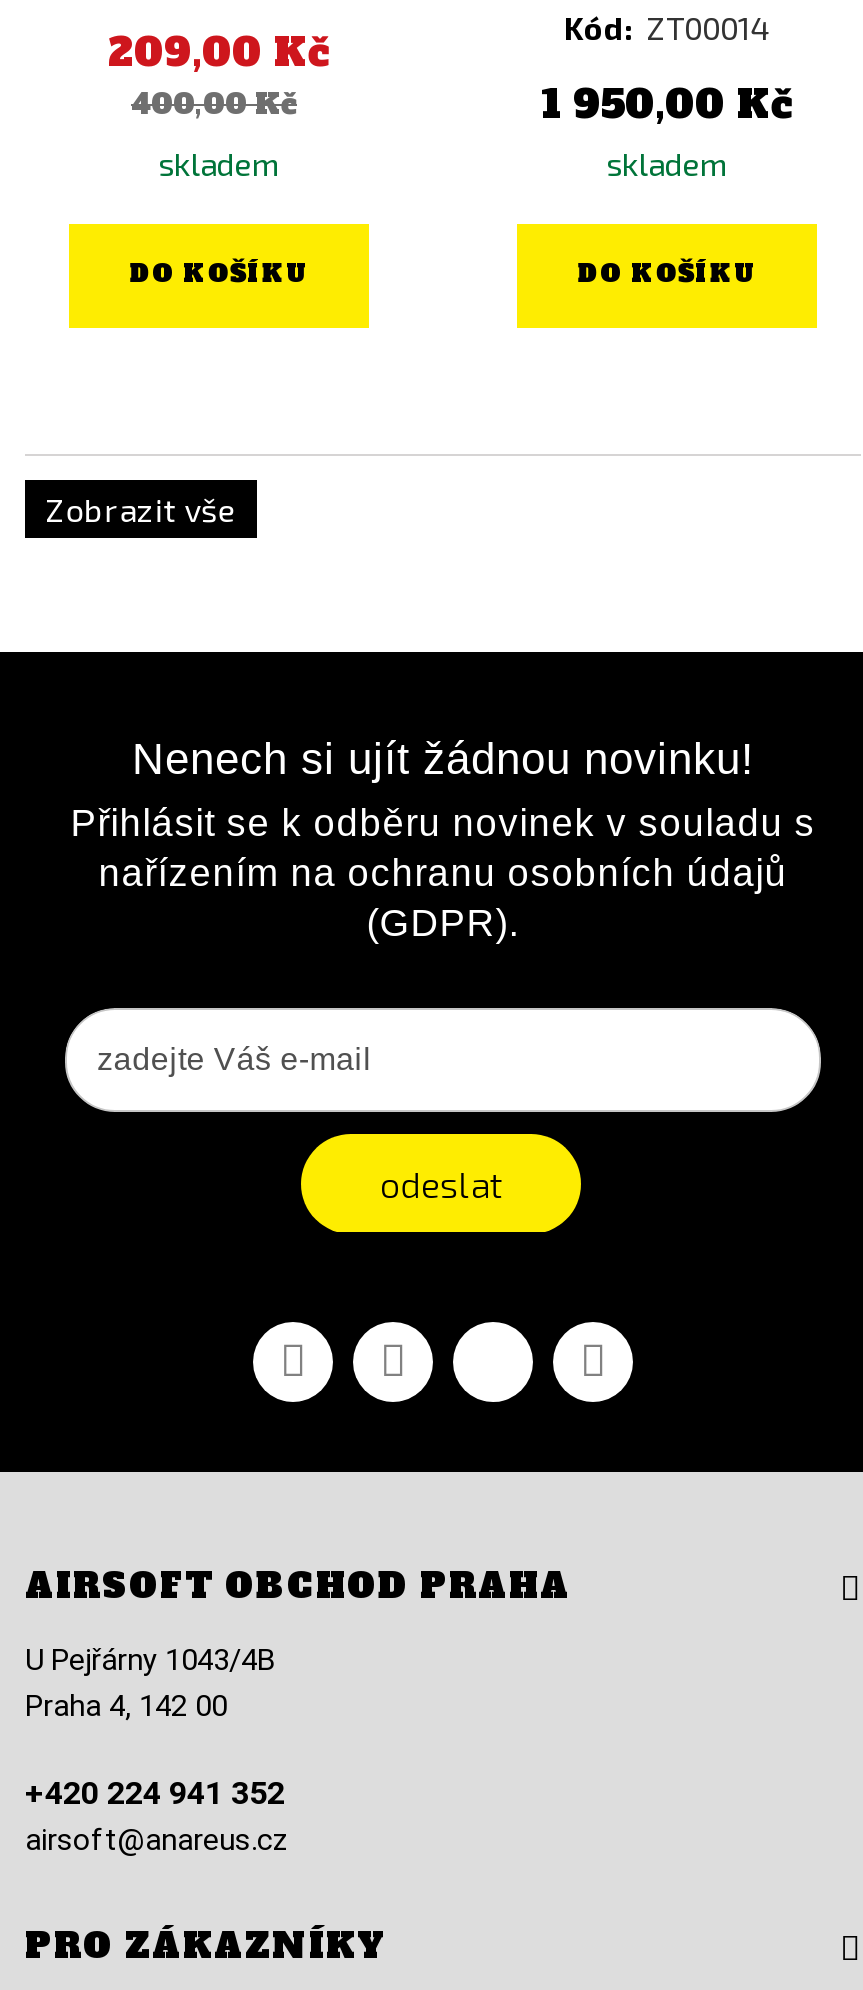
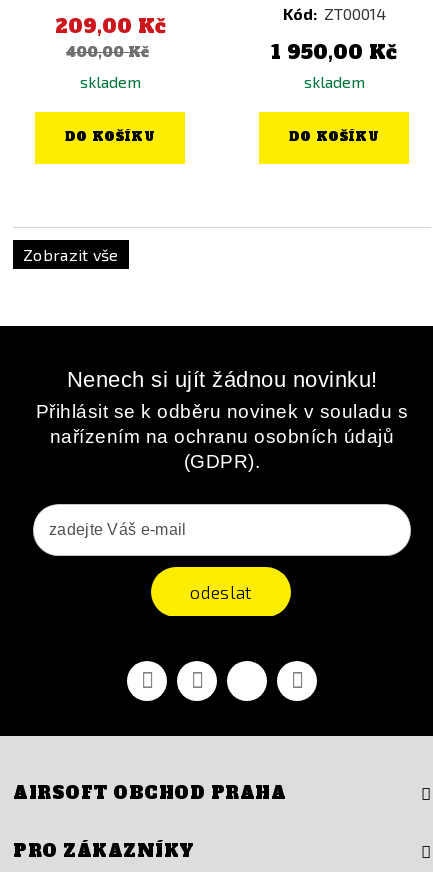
[25,1642,289,1858] U Pejřárny 1043/4B | Praha 4, 142 00 | +420 224 941 352 | airsoft@anareus.cz -> none

